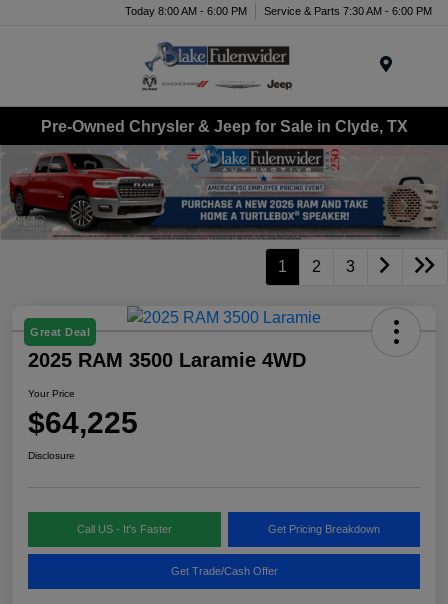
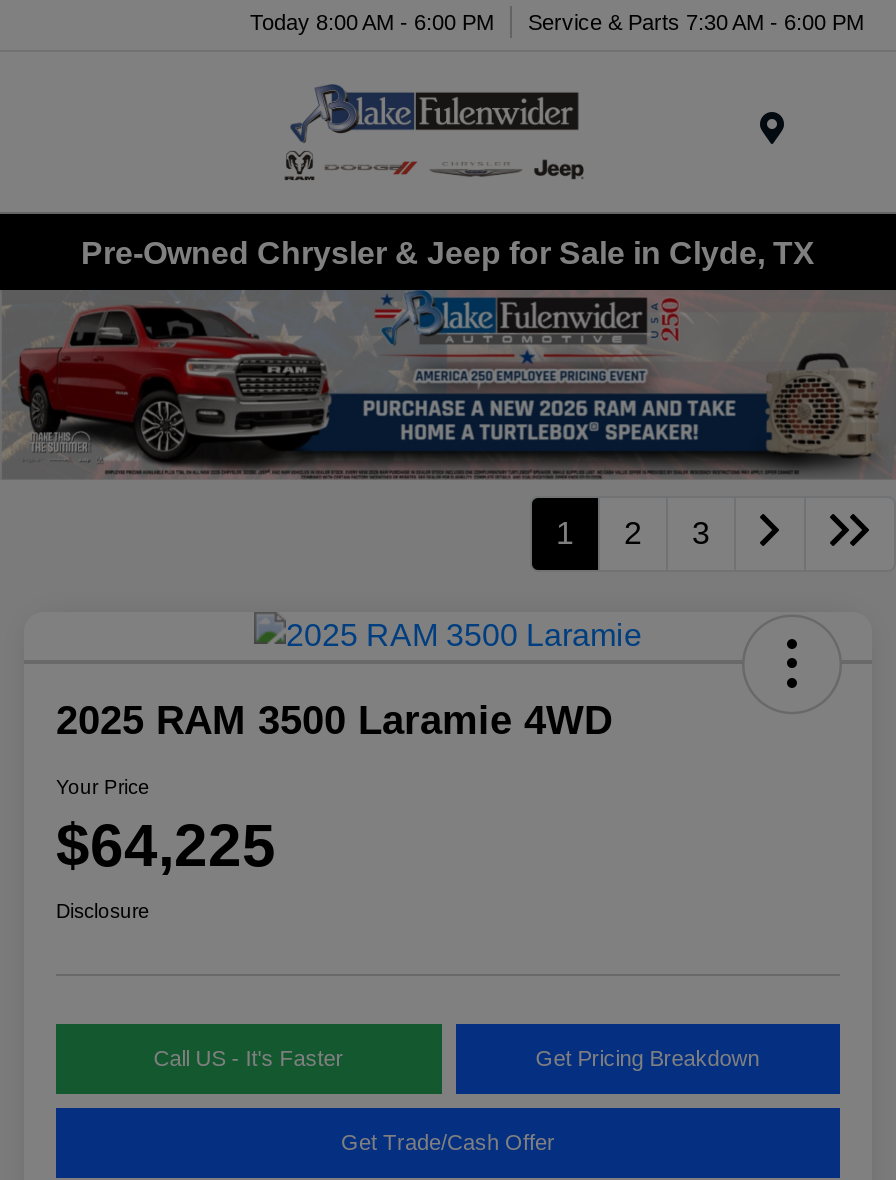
[30,326,90,338] Great Deal -> none

